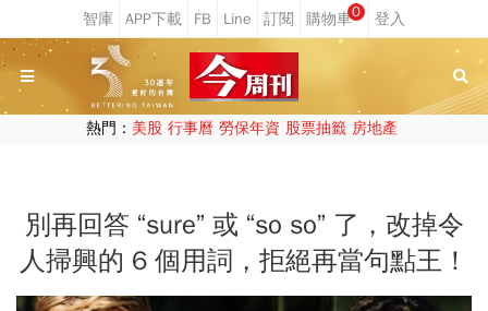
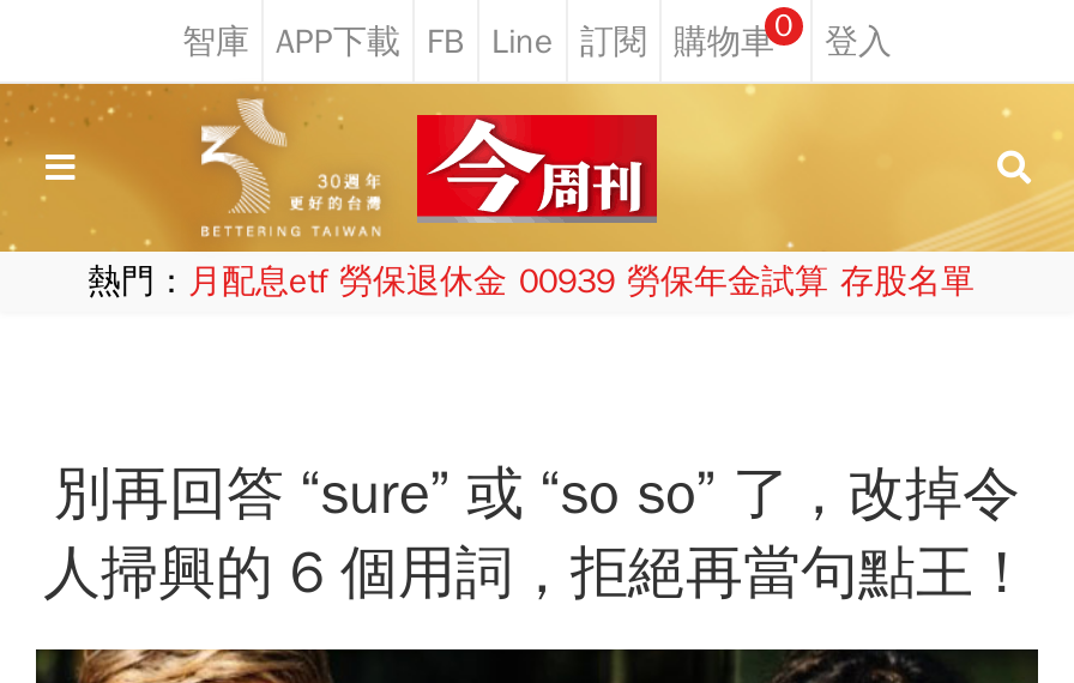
[86,119,397,137] 熱門：美股 行事曆 勞保年資 股票抽籤 房地產 -> [88,261,975,302] 熱門：月配息etf 勞保退休金 00939 勞保年金試算 存股名單

